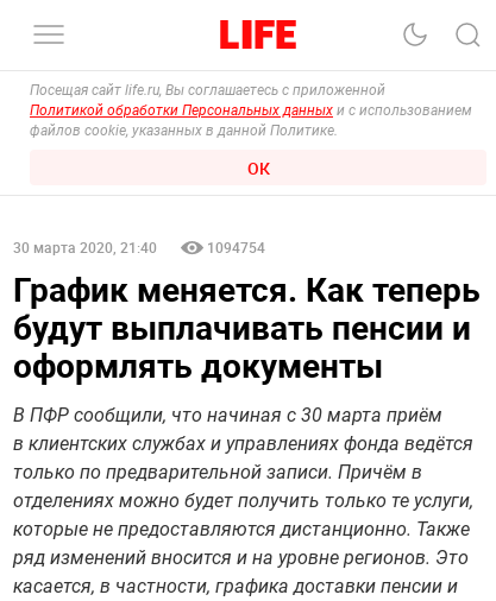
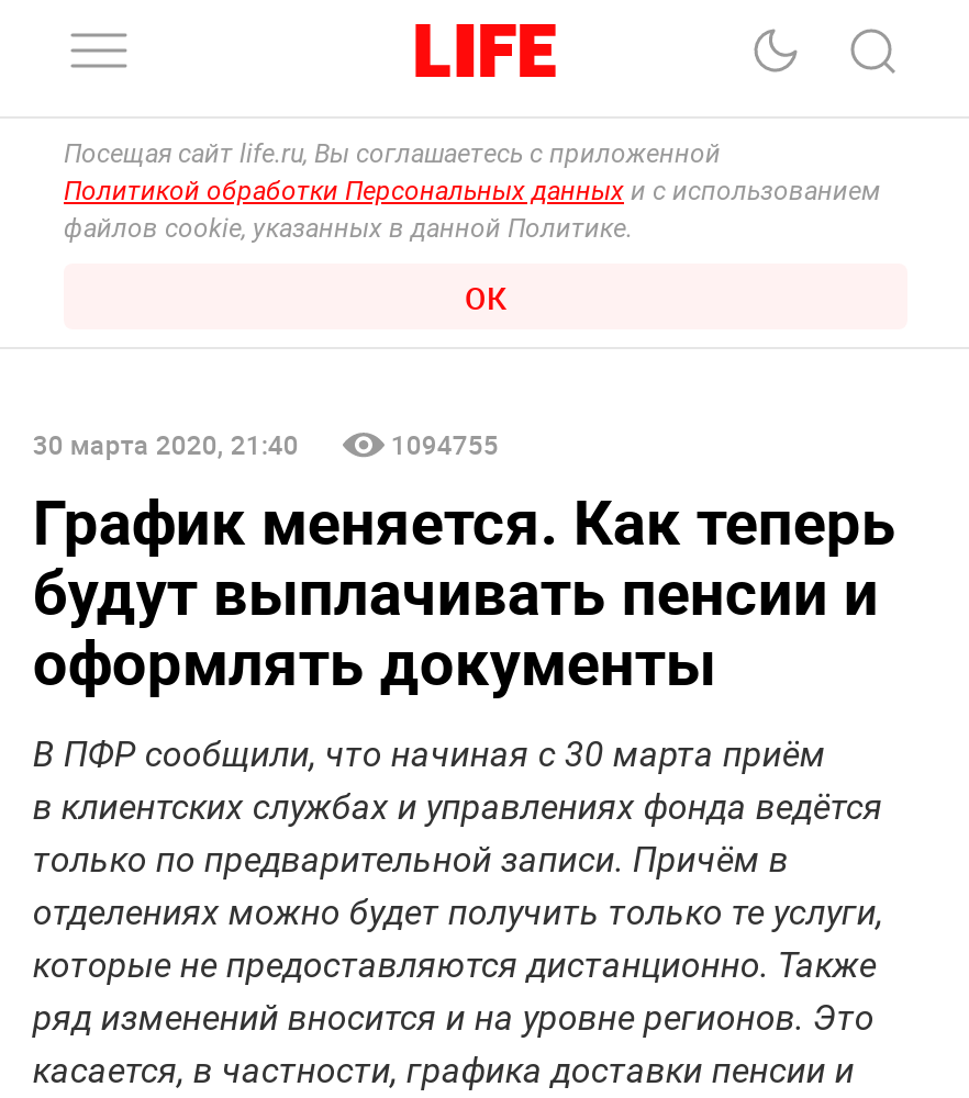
[207,237,265,256] 1094754 -> [391,426,499,461] 1094755

